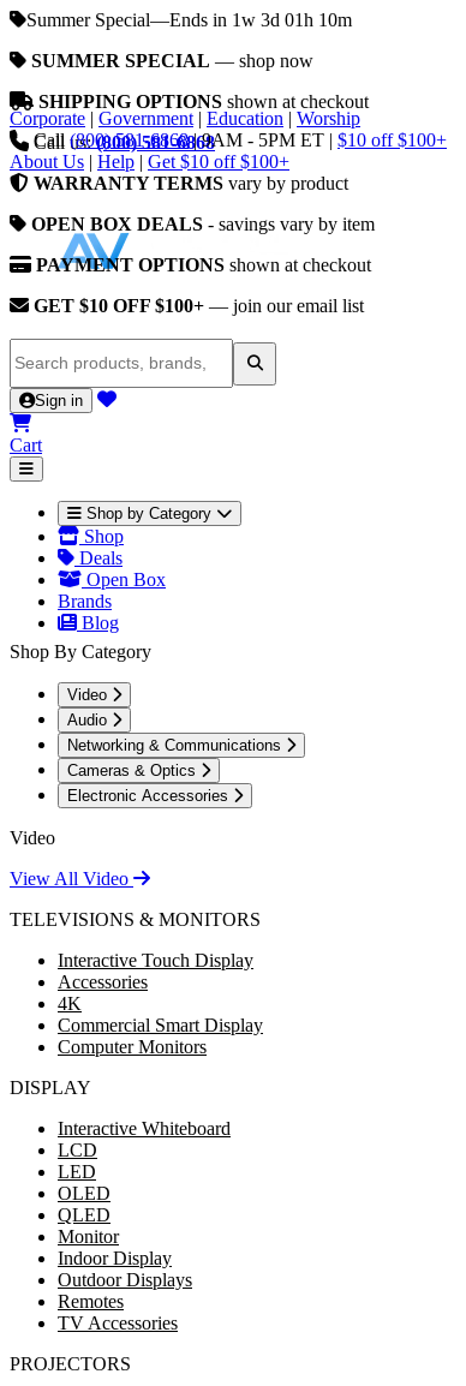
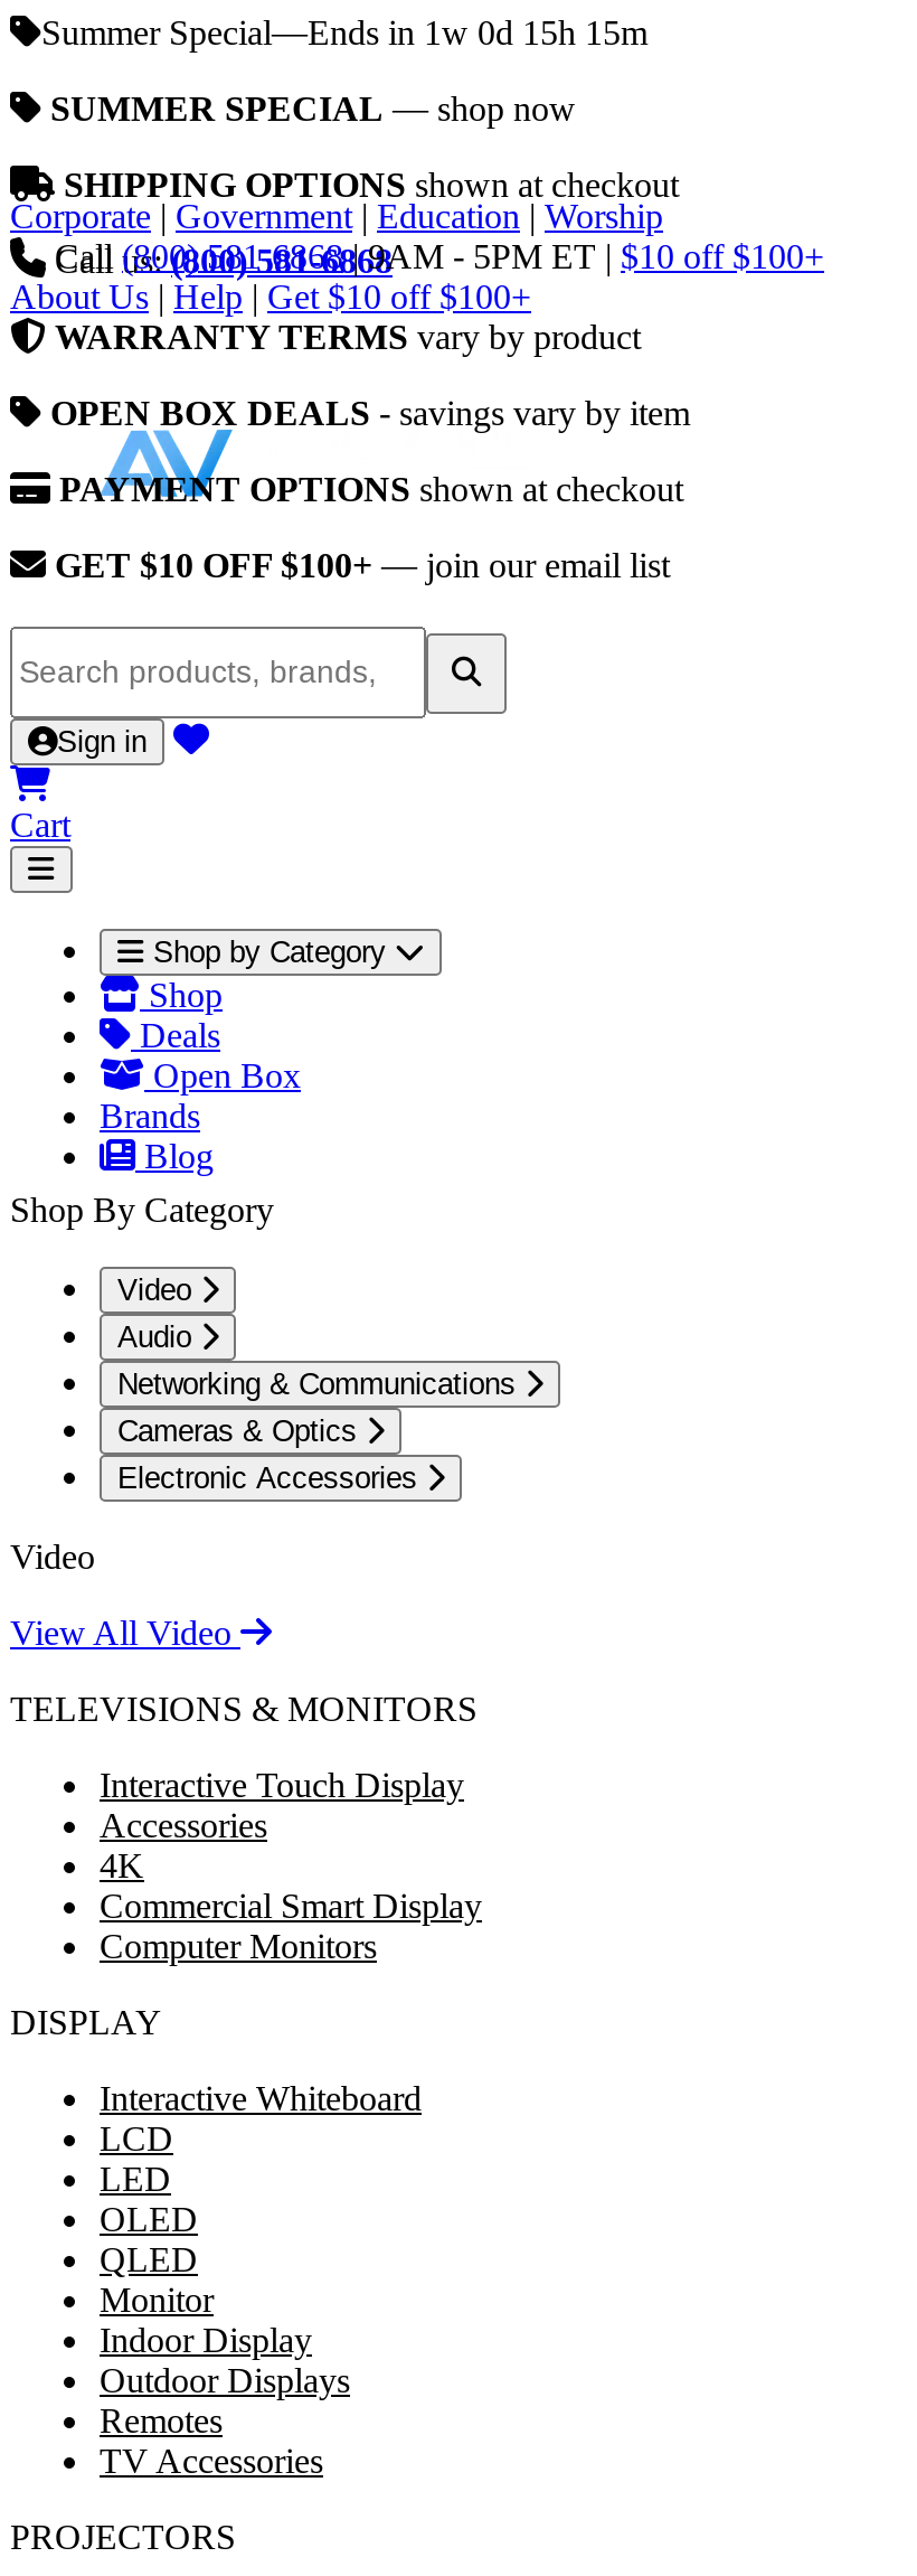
[26,10,352,30] Summer Special—Ends in 1w 3d 01h 10m -> [41,13,647,51] Summer Special—Ends in 1w 0d 15h 15m

